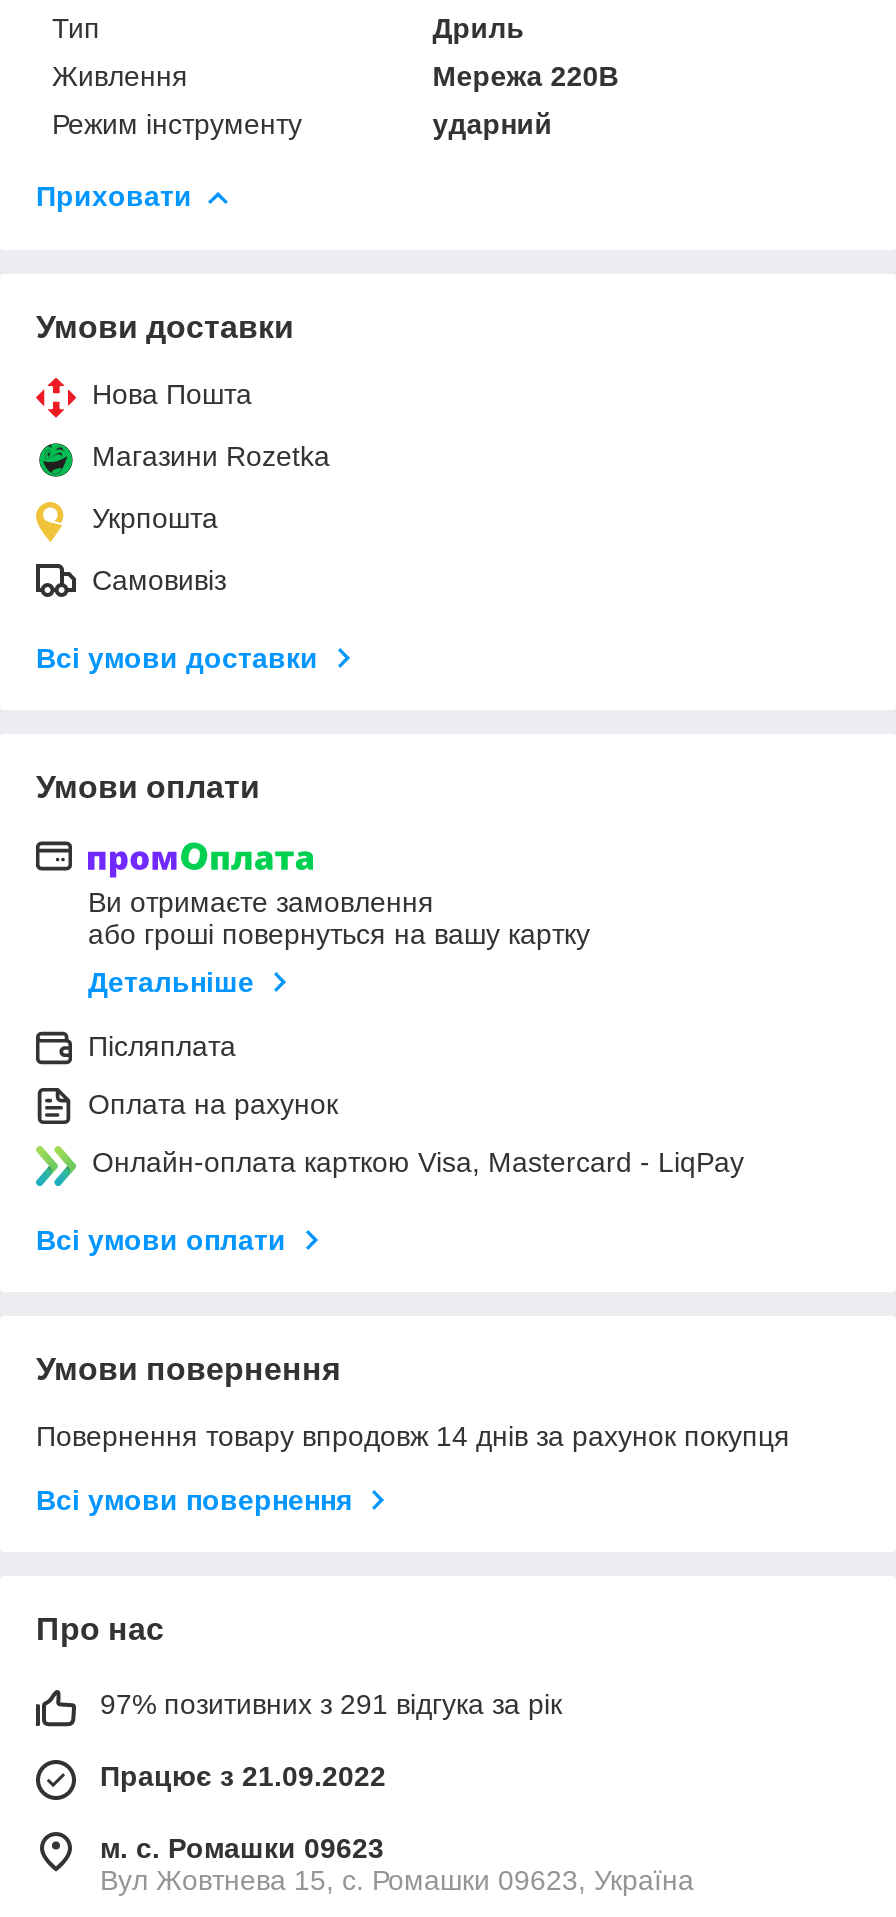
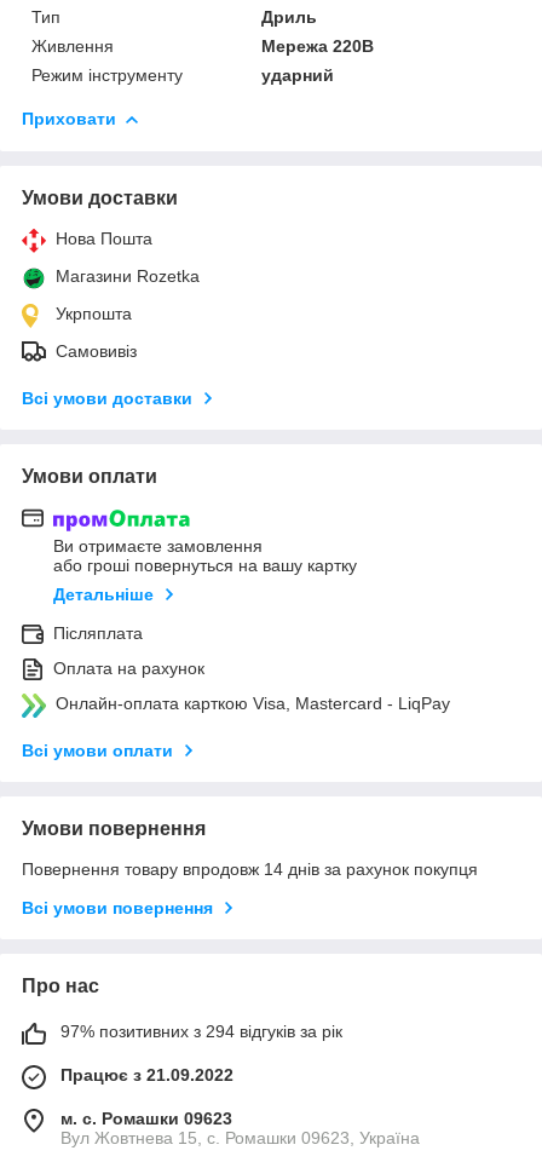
[100,1688,562,1720] 97% позитивних з 291 відгука за рік -> [60,1022,342,1041] 97% позитивних з 294 відгуків за рік

